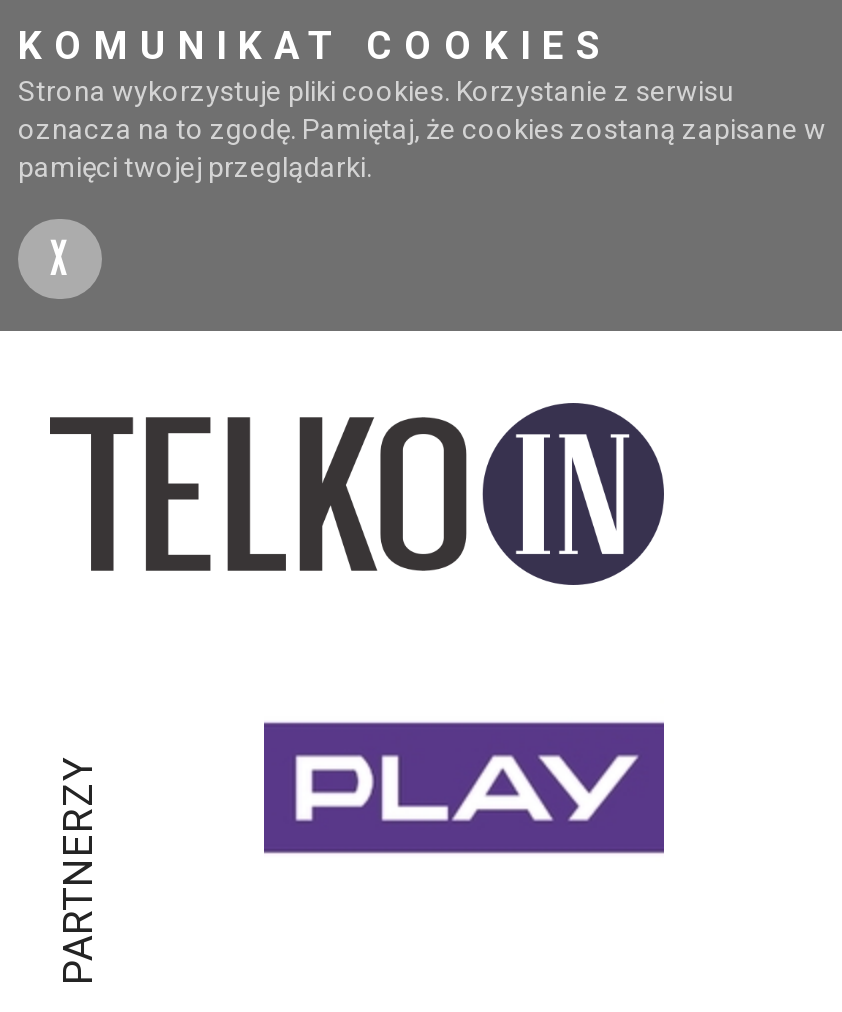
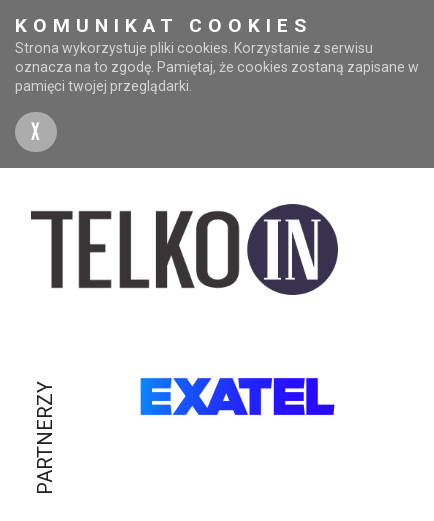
[262,721,666,855] [image] -> [138,364,338,429] [image]

